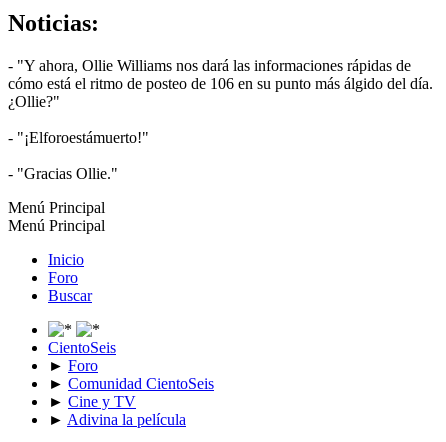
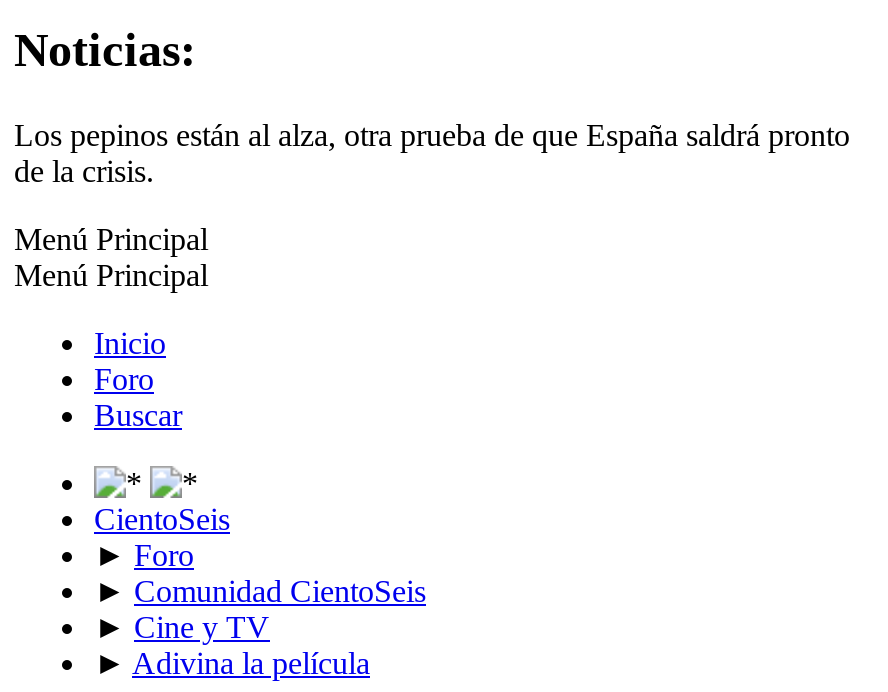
[8,57,433,182] - "Y ahora, Ollie Williams nos dará las informaciones rápidas de | cómo está el ritmo de posteo de 106 en su punto más álgido del día. | ¿Ollie?" | - "¡Elforoestámuerto!" | - "Gracias Ollie." -> [14,117,850,187] Los pepinos están al alza, otra prueba de que España saldrá pronto | de la crisis.

